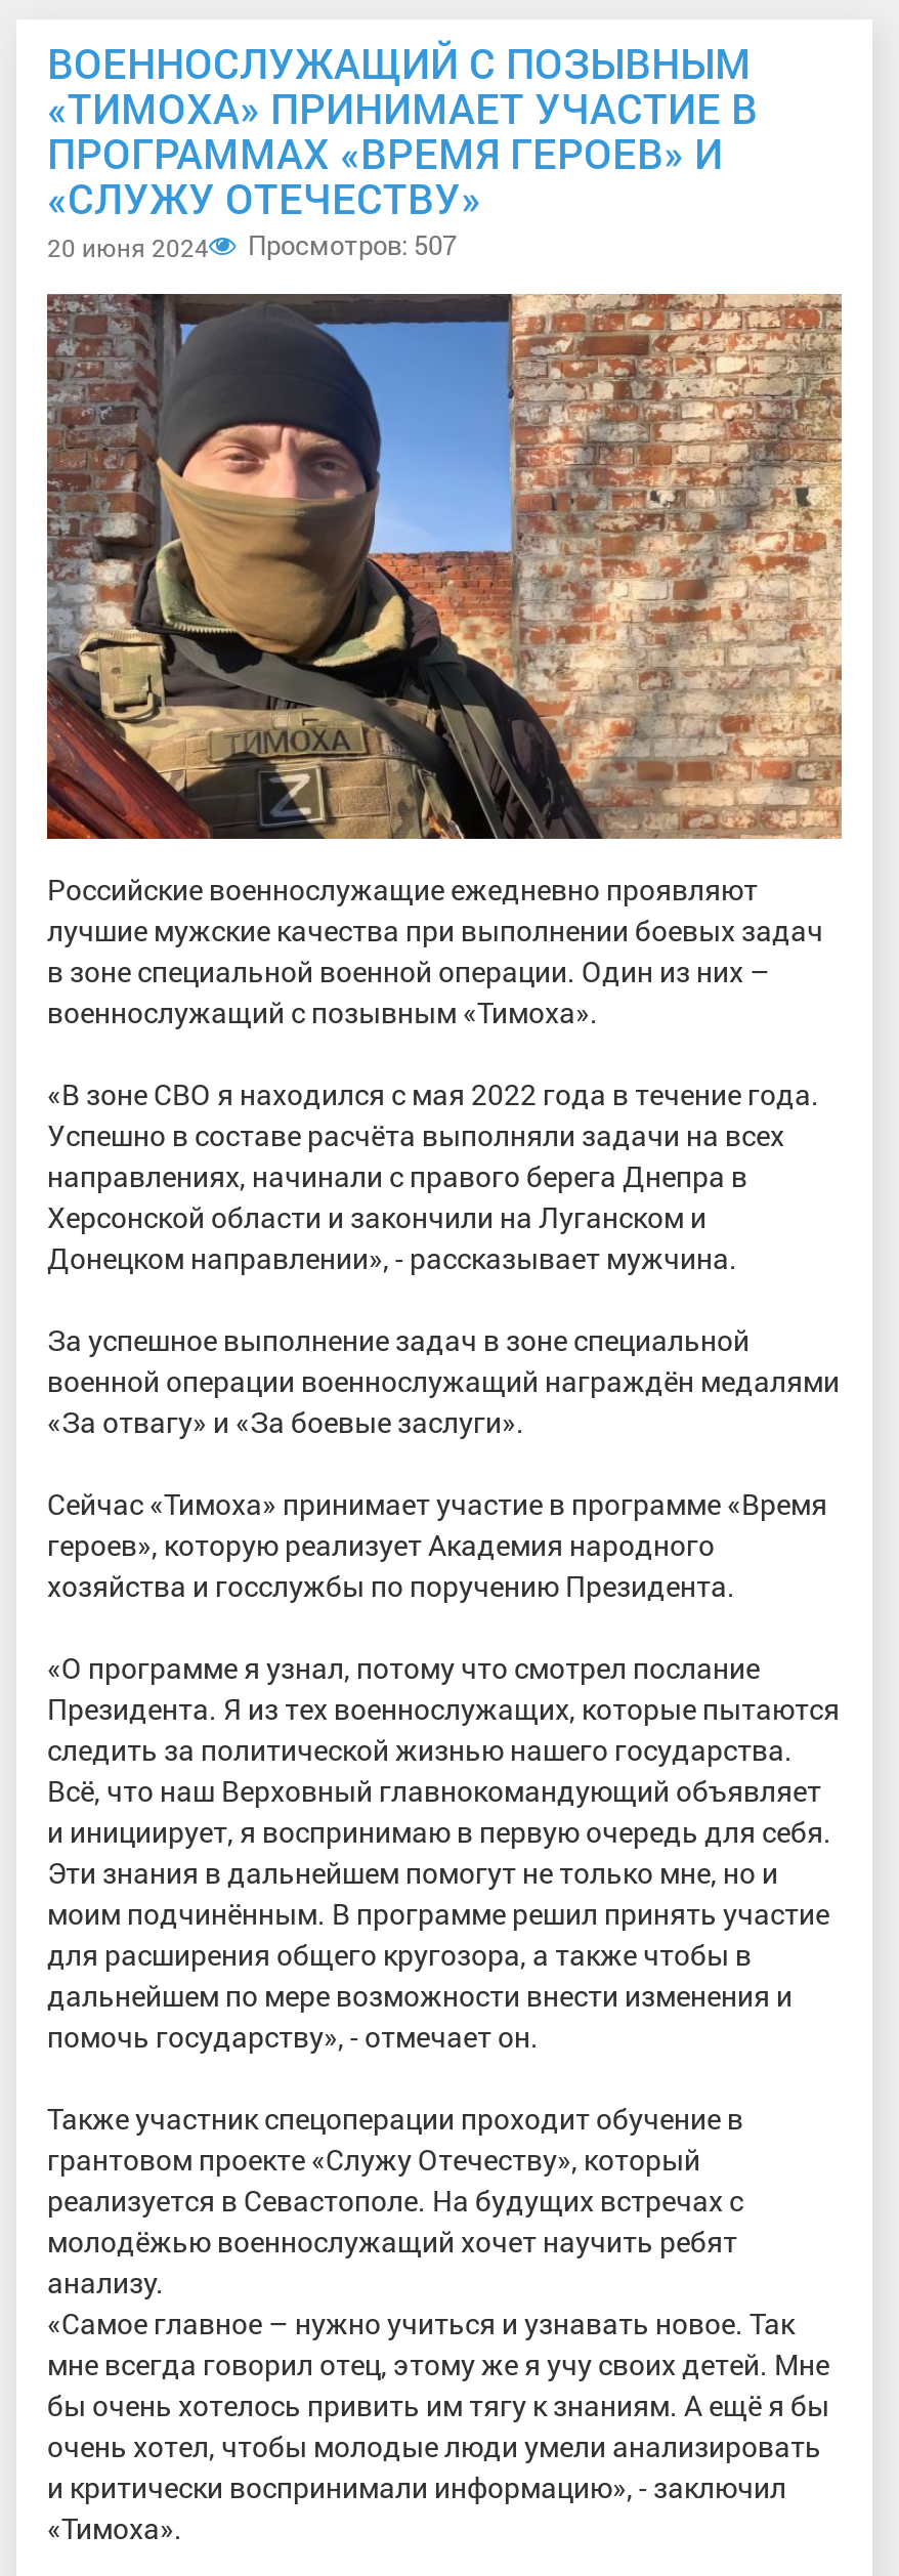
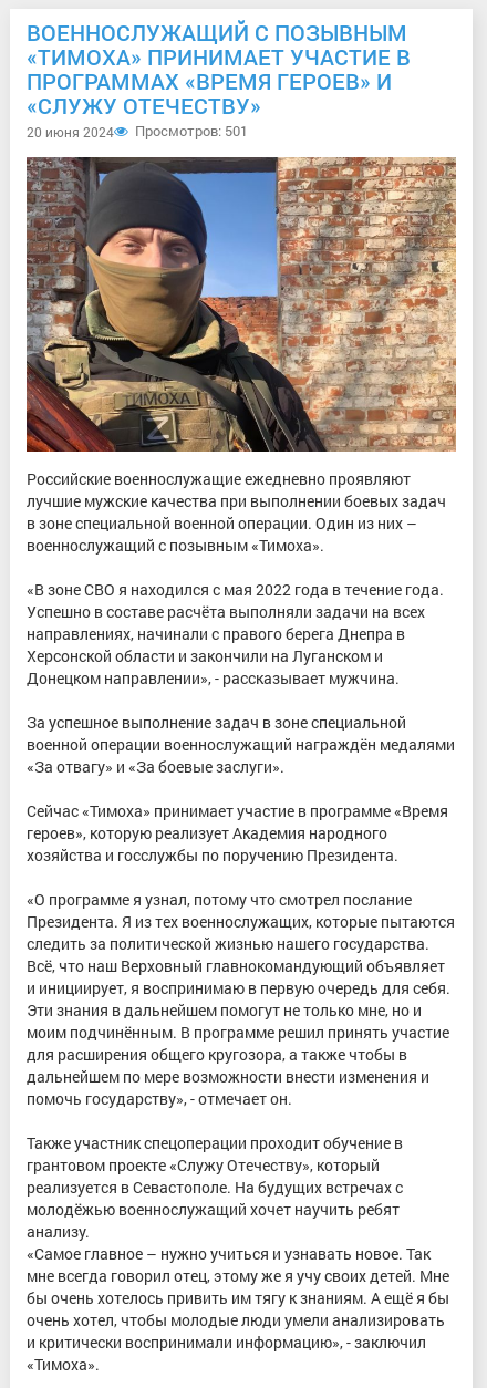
[47,226,457,263] 20 июня 2024 Просмотров: 507 -> [27,121,248,141] 20 июня 2024 Просмотров: 501

